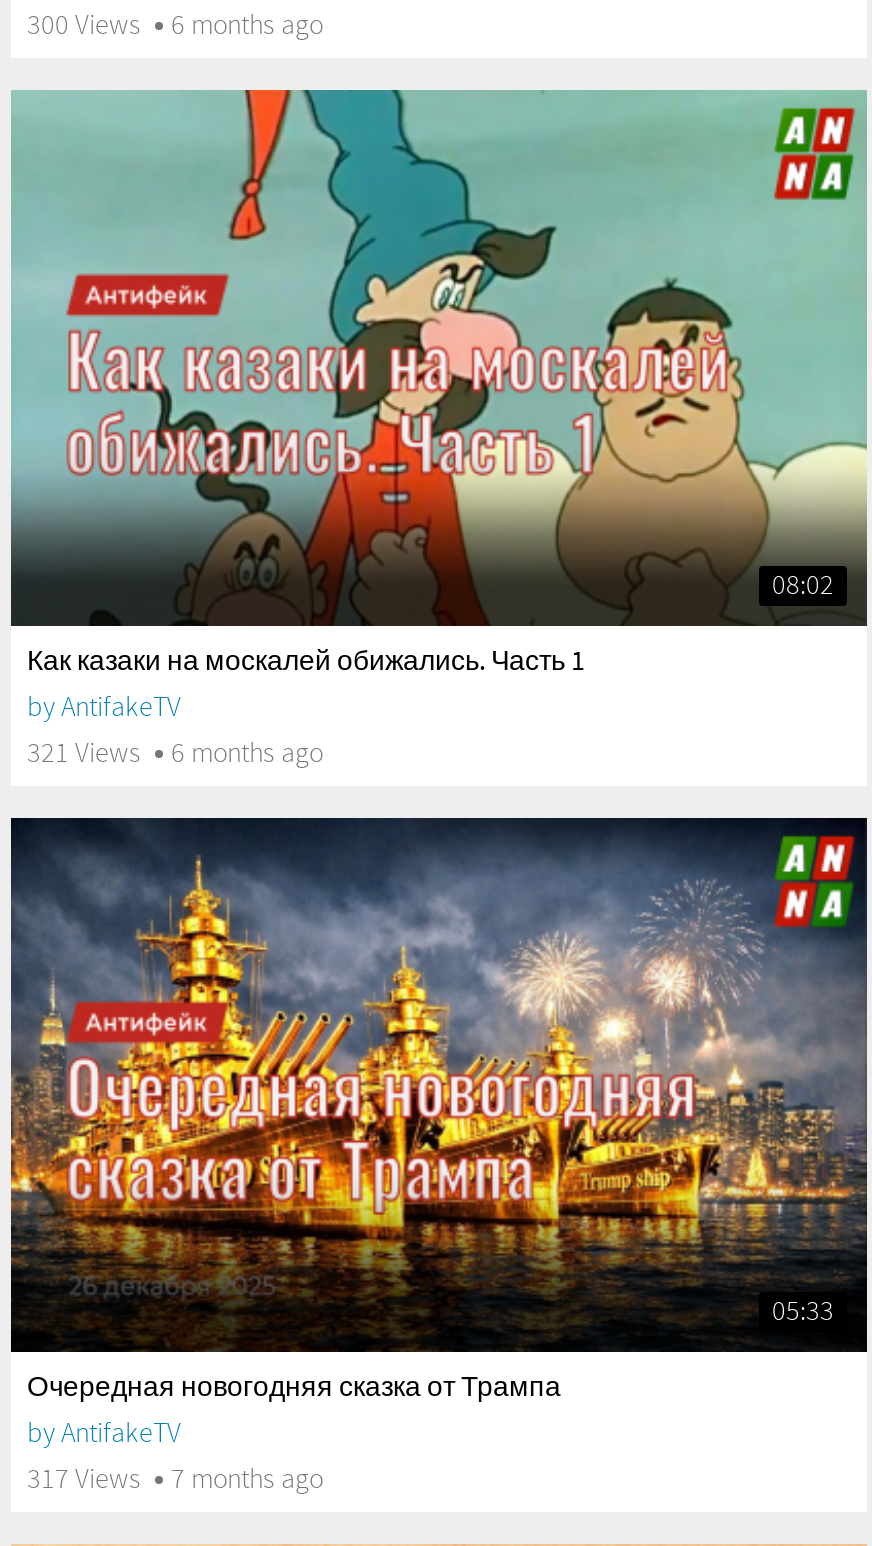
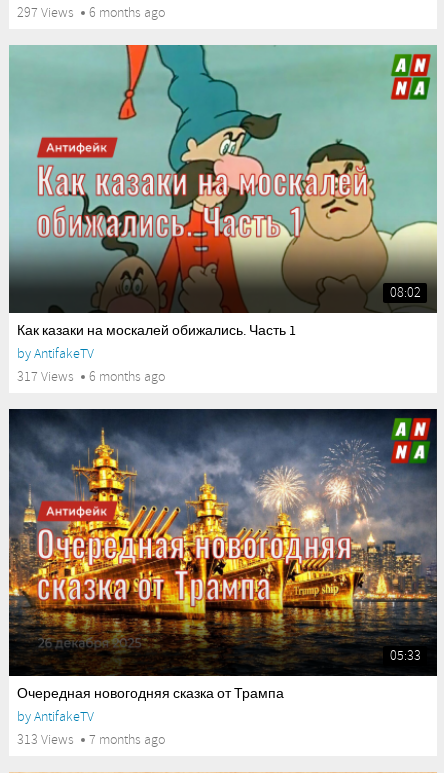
[27,8,323,42] 300 Views 6 months ago -> [17,4,165,21] 297 Views 6 months ago
[27,735,323,769] 321 Views 6 months ago -> [17,367,165,384] 317 Views 6 months ago
[27,1462,323,1496] 317 Views 7 months ago -> [17,731,165,748] 313 Views 7 months ago

